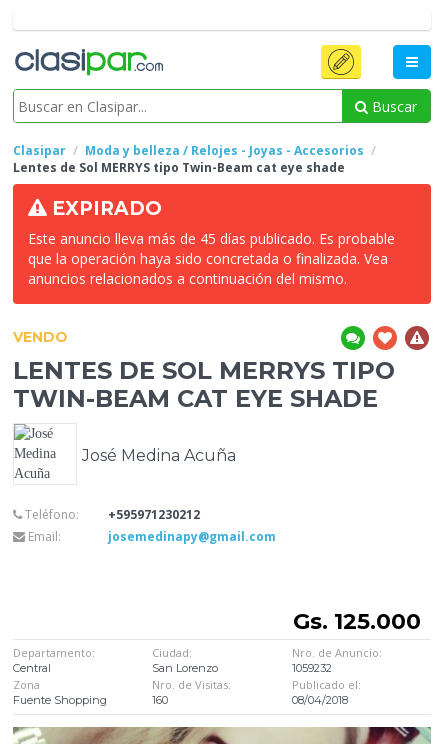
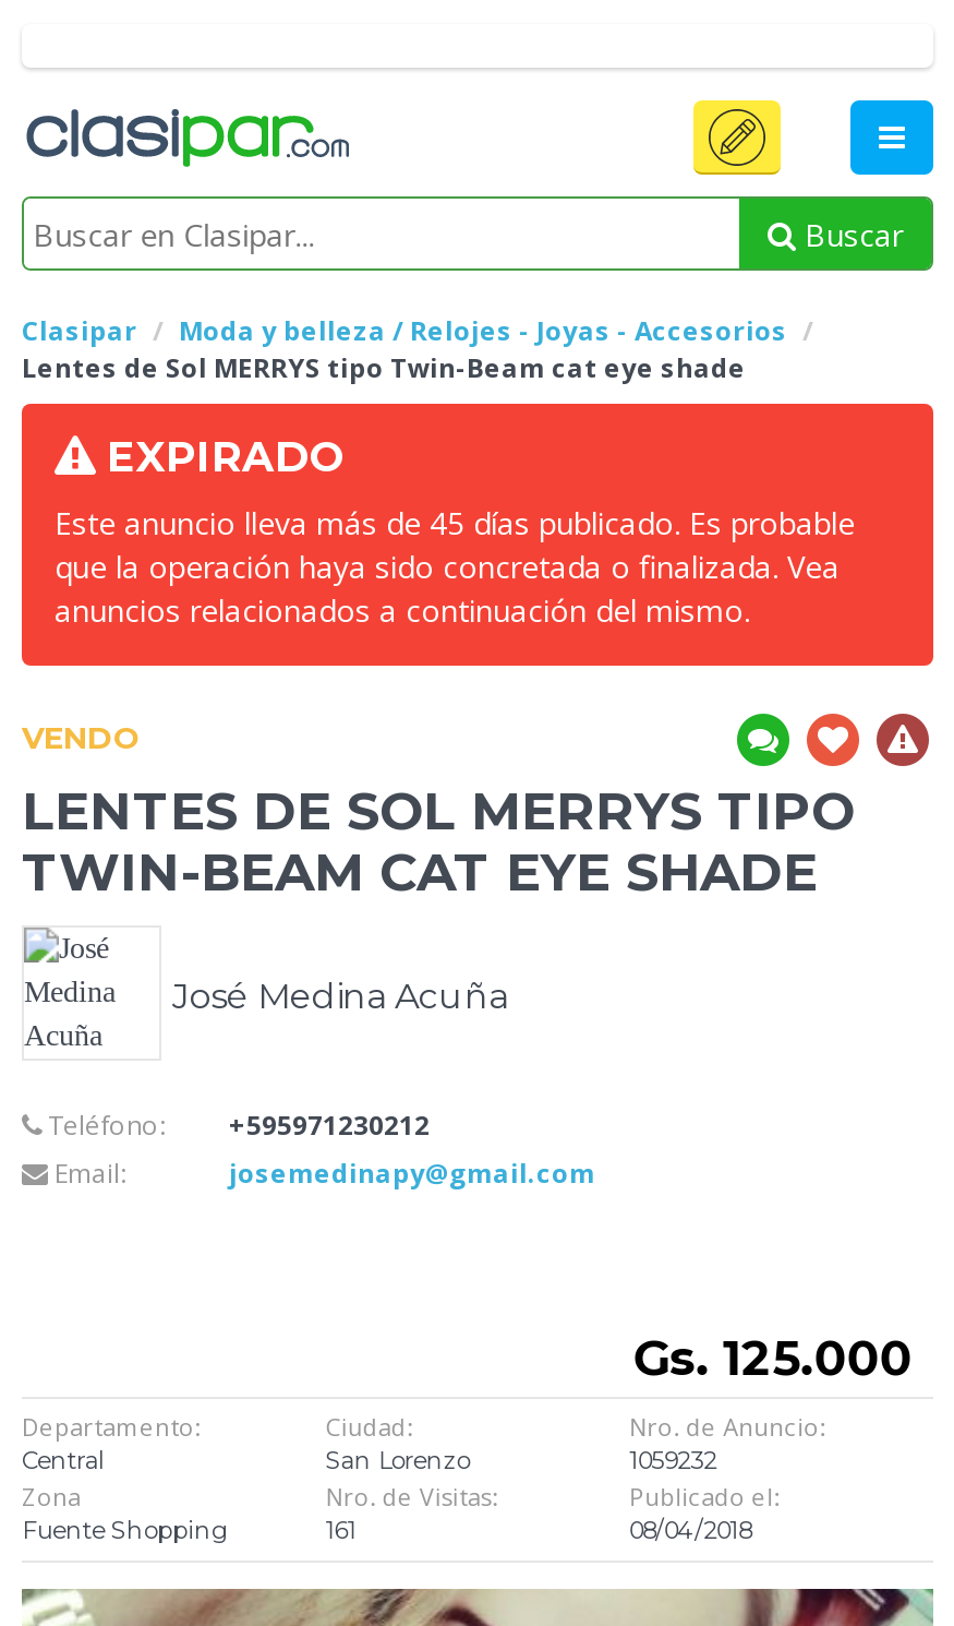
[152,693,168,707] 160 -> [326,1515,356,1545] 161

